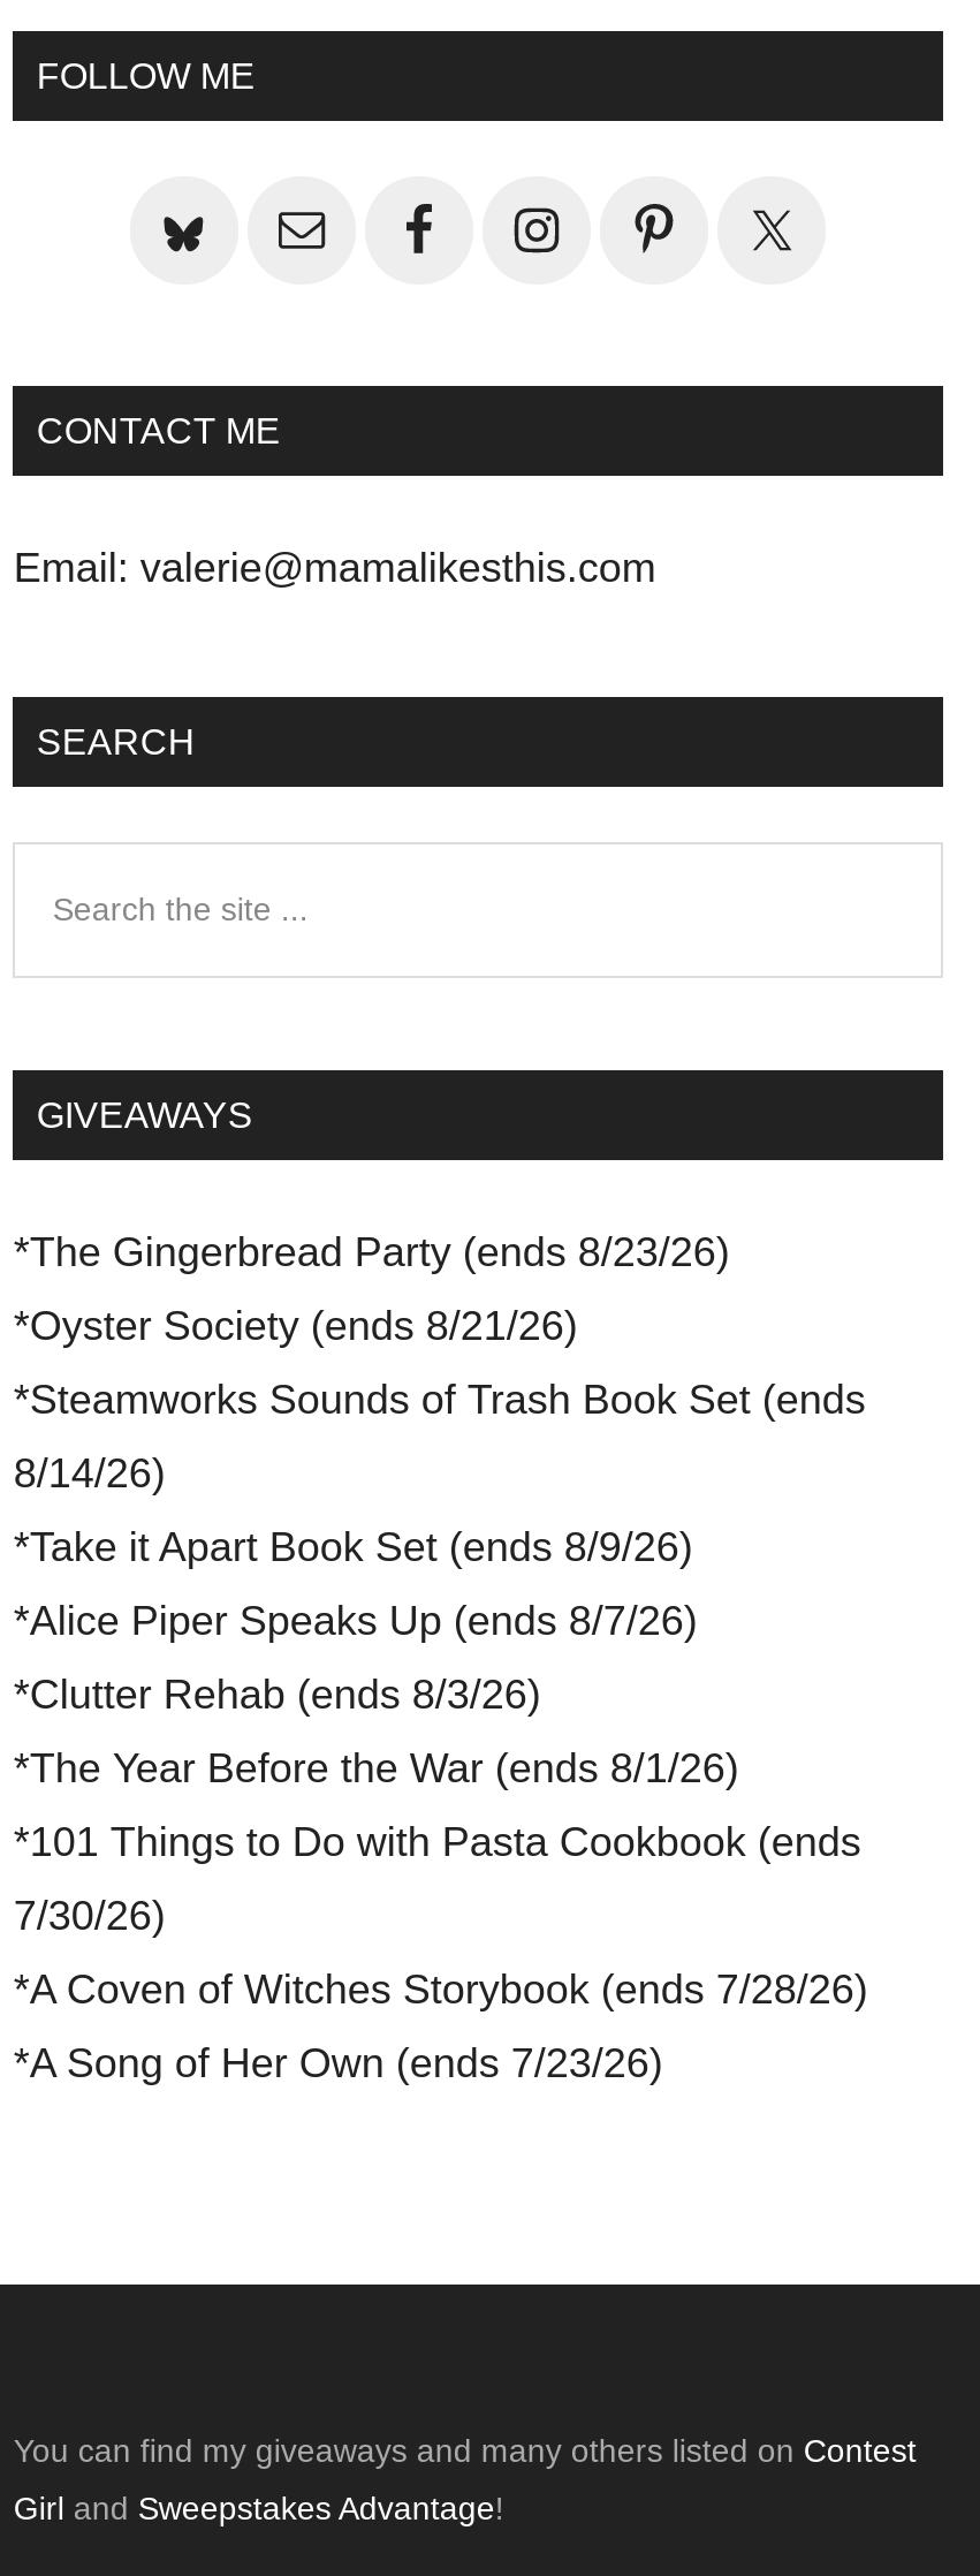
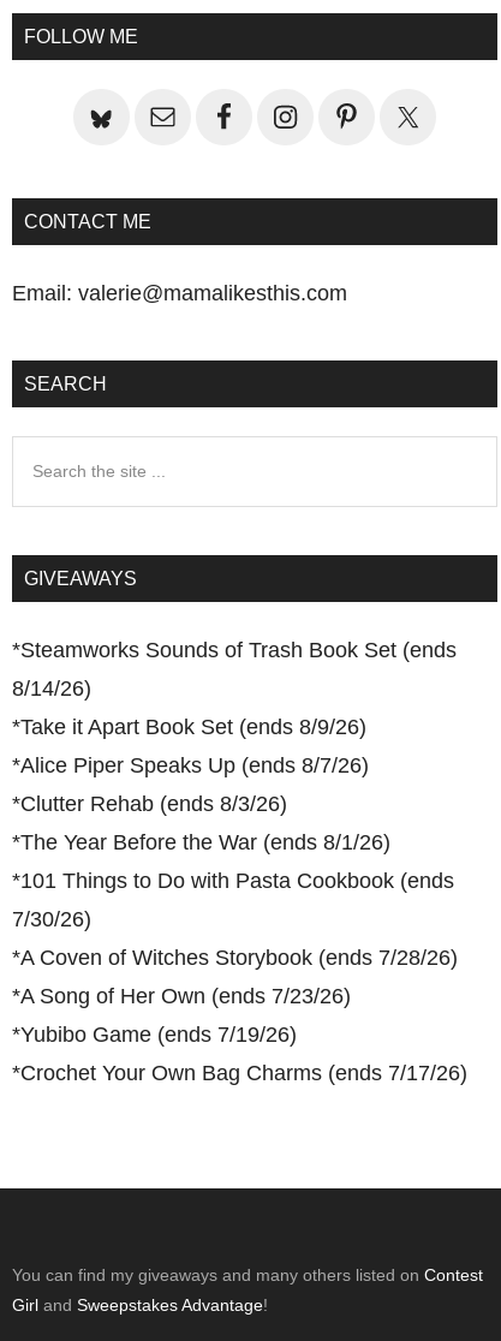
[14,1230,730,1350] *The Gingerbread Party (ends 8/23/26) | *Oyster Society (ends 8/21/26) -> none
moved [14,1378,868,2088] -> [12,638,458,1008]: *Steamworks Sounds of Trash Book Set (ends | 8/14/26) | *Take it Apart Book Set (ends 8/9/26) | ... | *A Coven of Witches Storybook (ends 7/28/26) | *A Song of Her Own (ends 7/23/26)
none -> [12,1023,468,1085] *Yubibo Game (ends 7/19/26) | *Crochet Your Own Bag Charms (ends 7/17/26)

